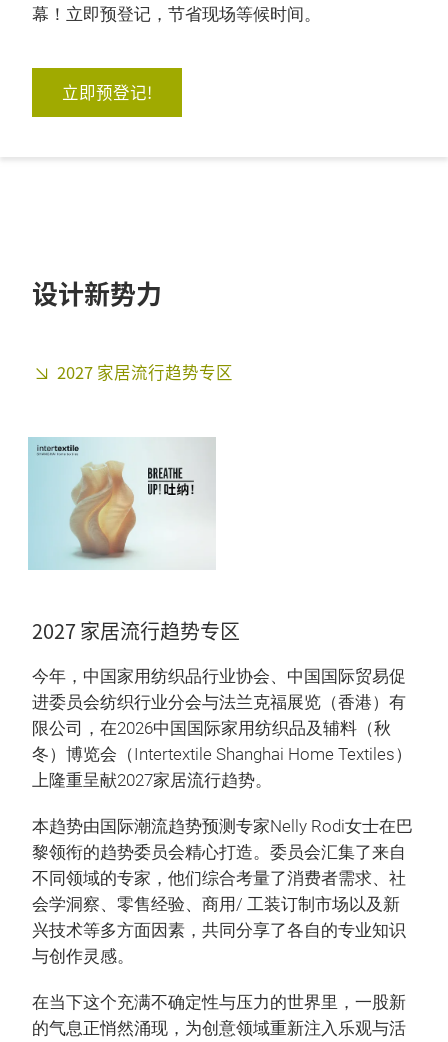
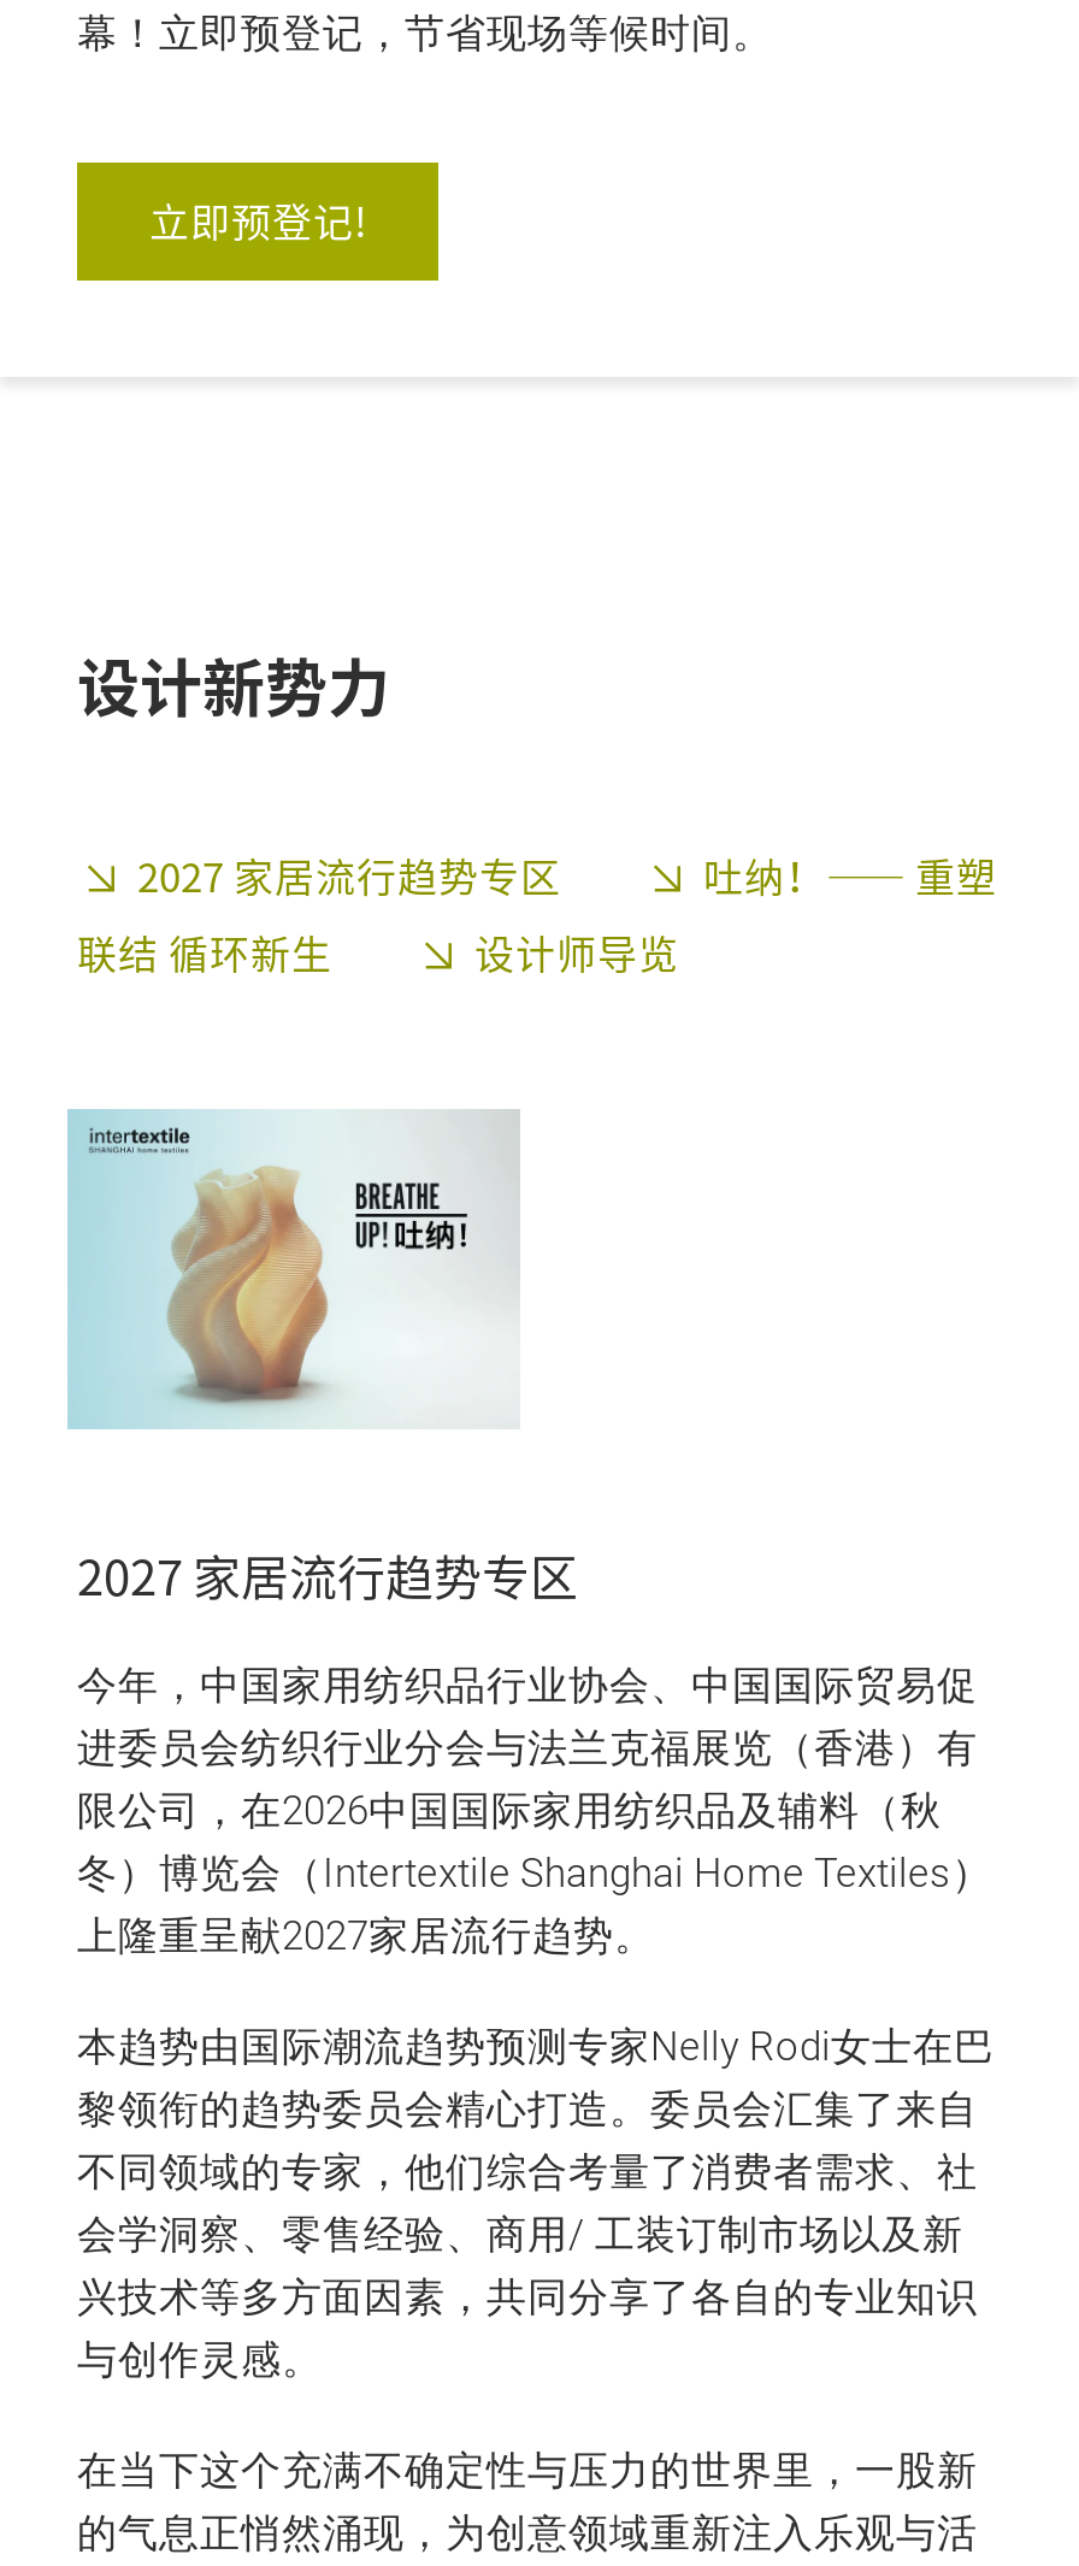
none -> [77,847,997,981] 吐纳！—— 重塑 | 联结 循环新生 | 设计师导览

